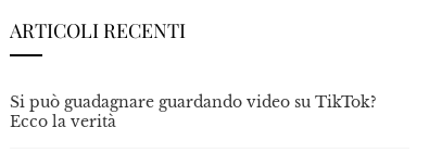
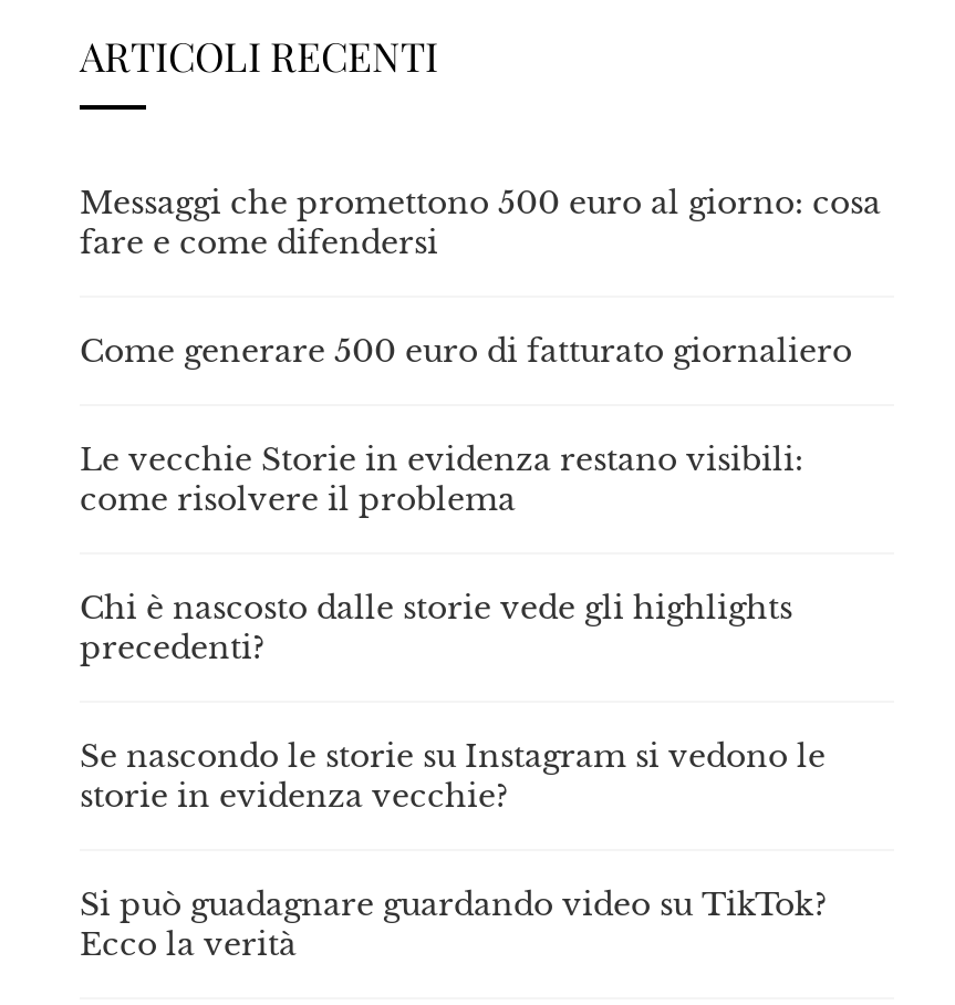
none -> [80,183,881,816] Messaggi che promettono 500 euro al giorno: cosa | fare e come difendersi | Come generare 500 euro di fatturato giornaliero | Le vecchie Storie in evidenza restano visibili: | come risolvere il problema | Chi è nascosto dalle storie vede gli highlights | precedenti? | Se nascondo le storie su Instagram si vedono le | storie in evidenza vecchie?

